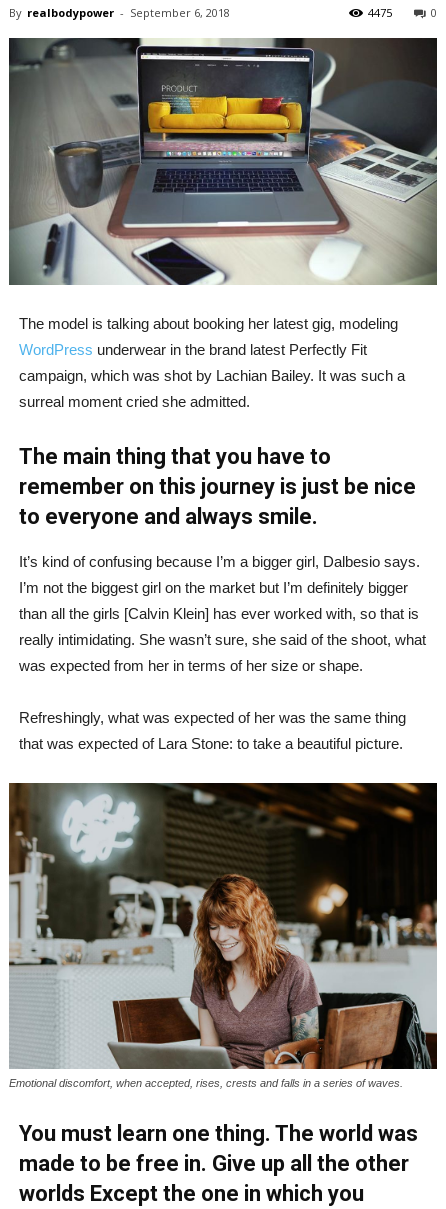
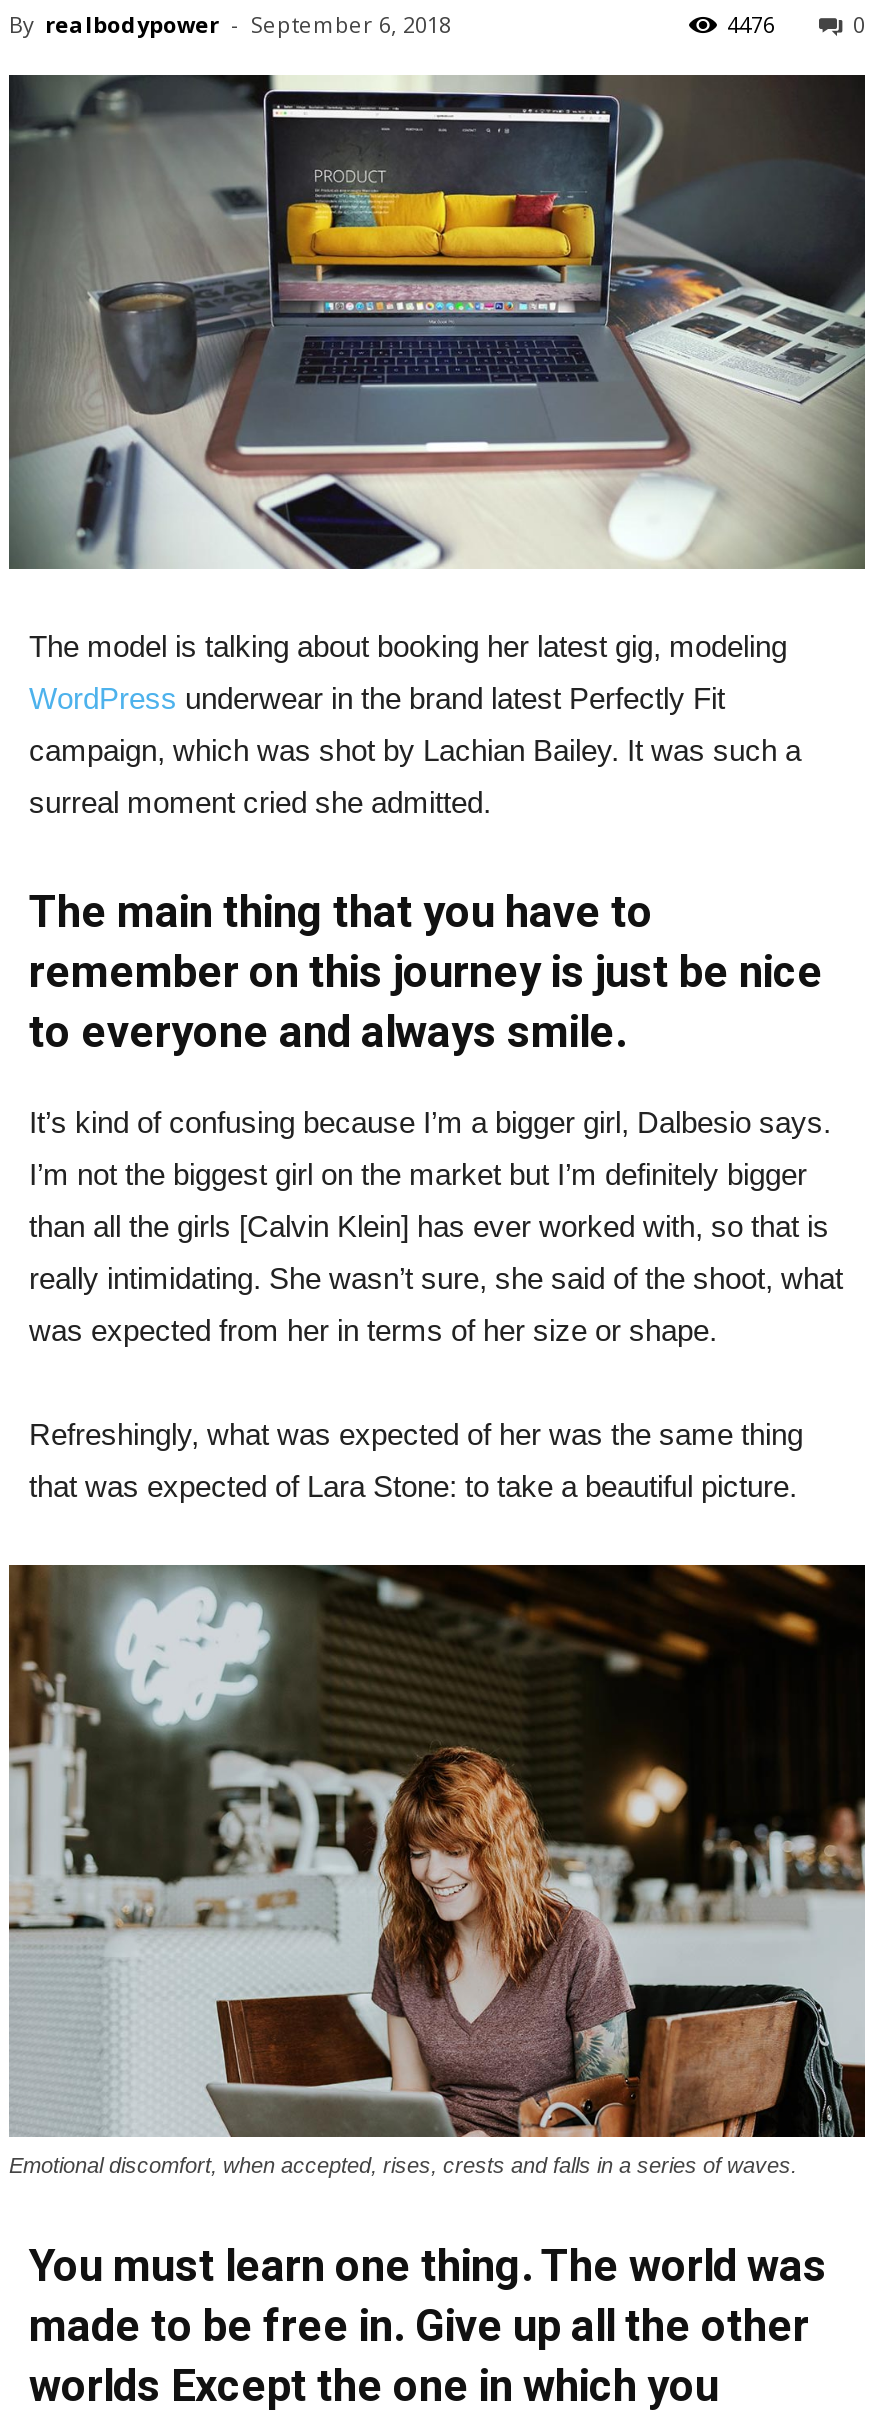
[368,5,392,20] 4475 -> [727,9,775,39] 4476

